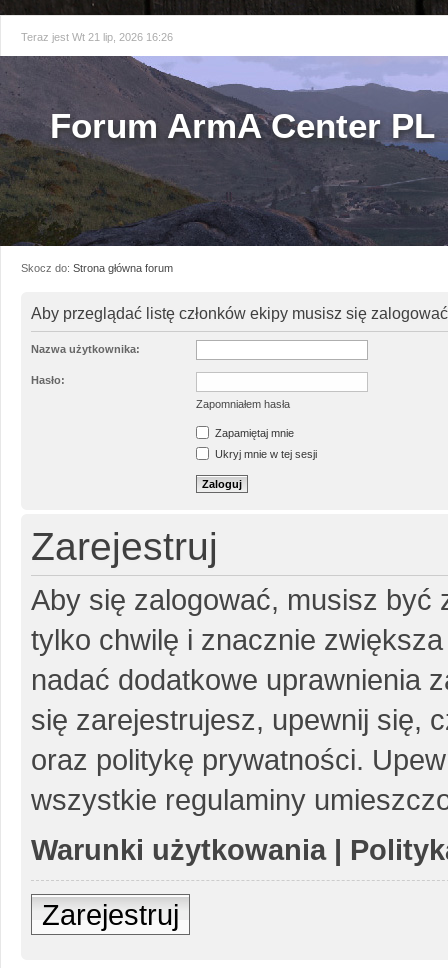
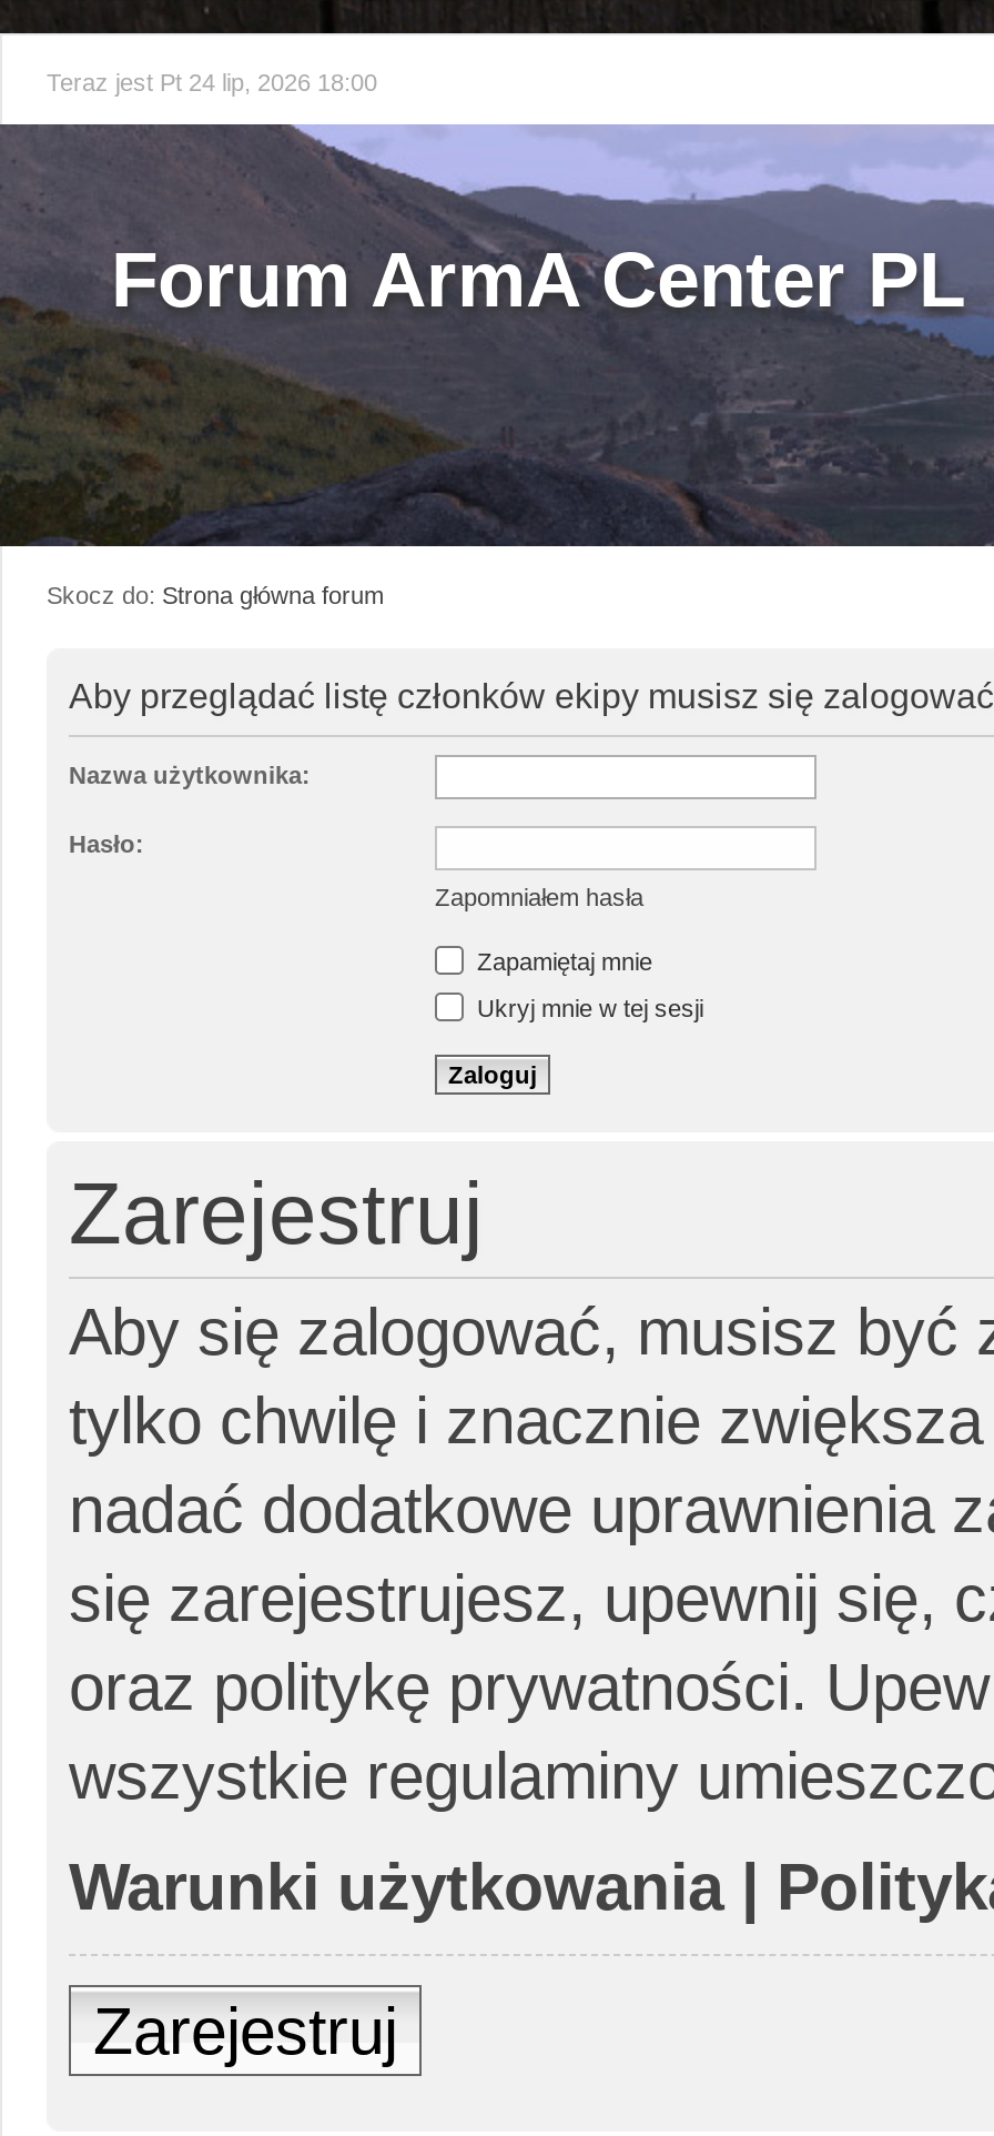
[21,31,173,43] Teraz jest Wt 21 lip, 2026 16:26 -> [47,69,377,95] Teraz jest Pt 24 lip, 2026 18:00

